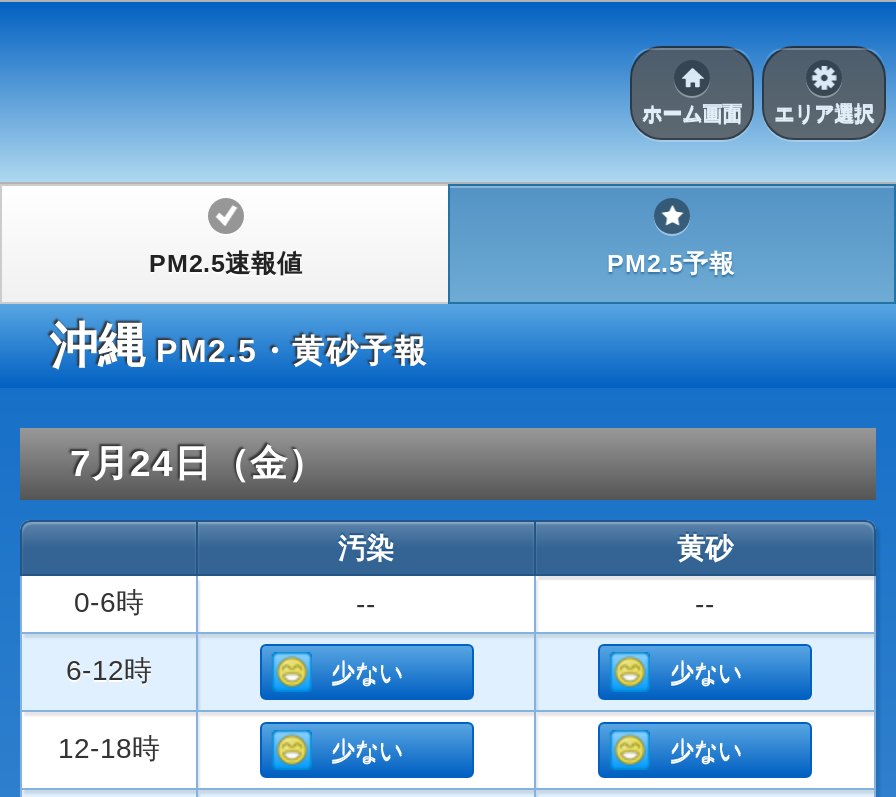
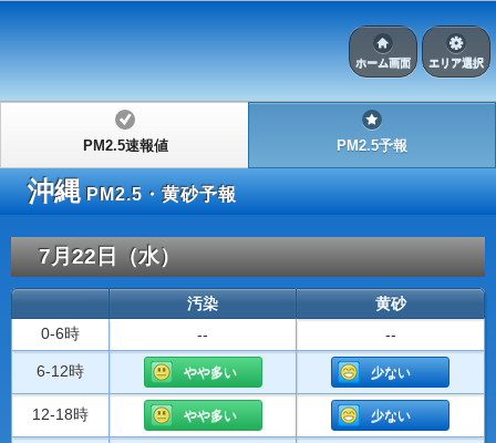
[70,442,326,484] 7月24日（金） -> [39,245,180,268] 7月22日（水）
[331,658,403,686] 少ない -> [183,364,236,380] やや多い
[331,736,403,764] 少ない -> [183,408,236,423] やや多い

